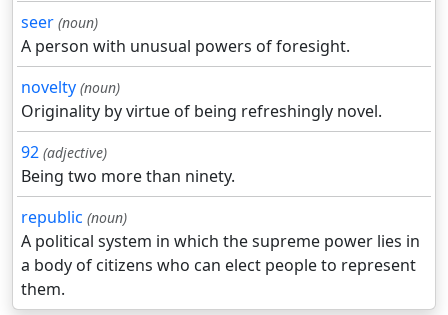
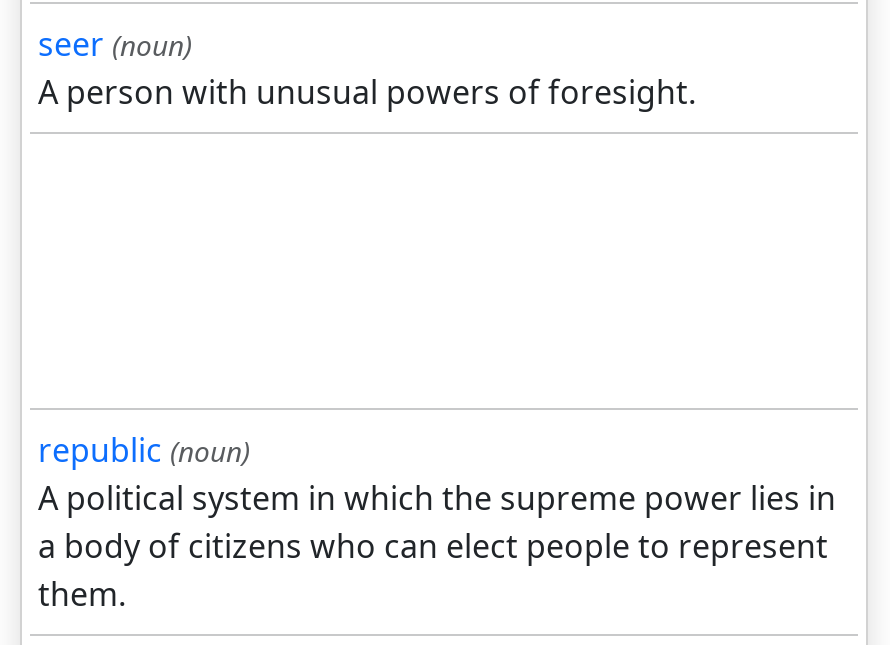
[21,76,382,187] novelty (noun) | Originality by virtue of being refreshingly novel. | 92 (adjective) | Being two more than ninety. -> none

